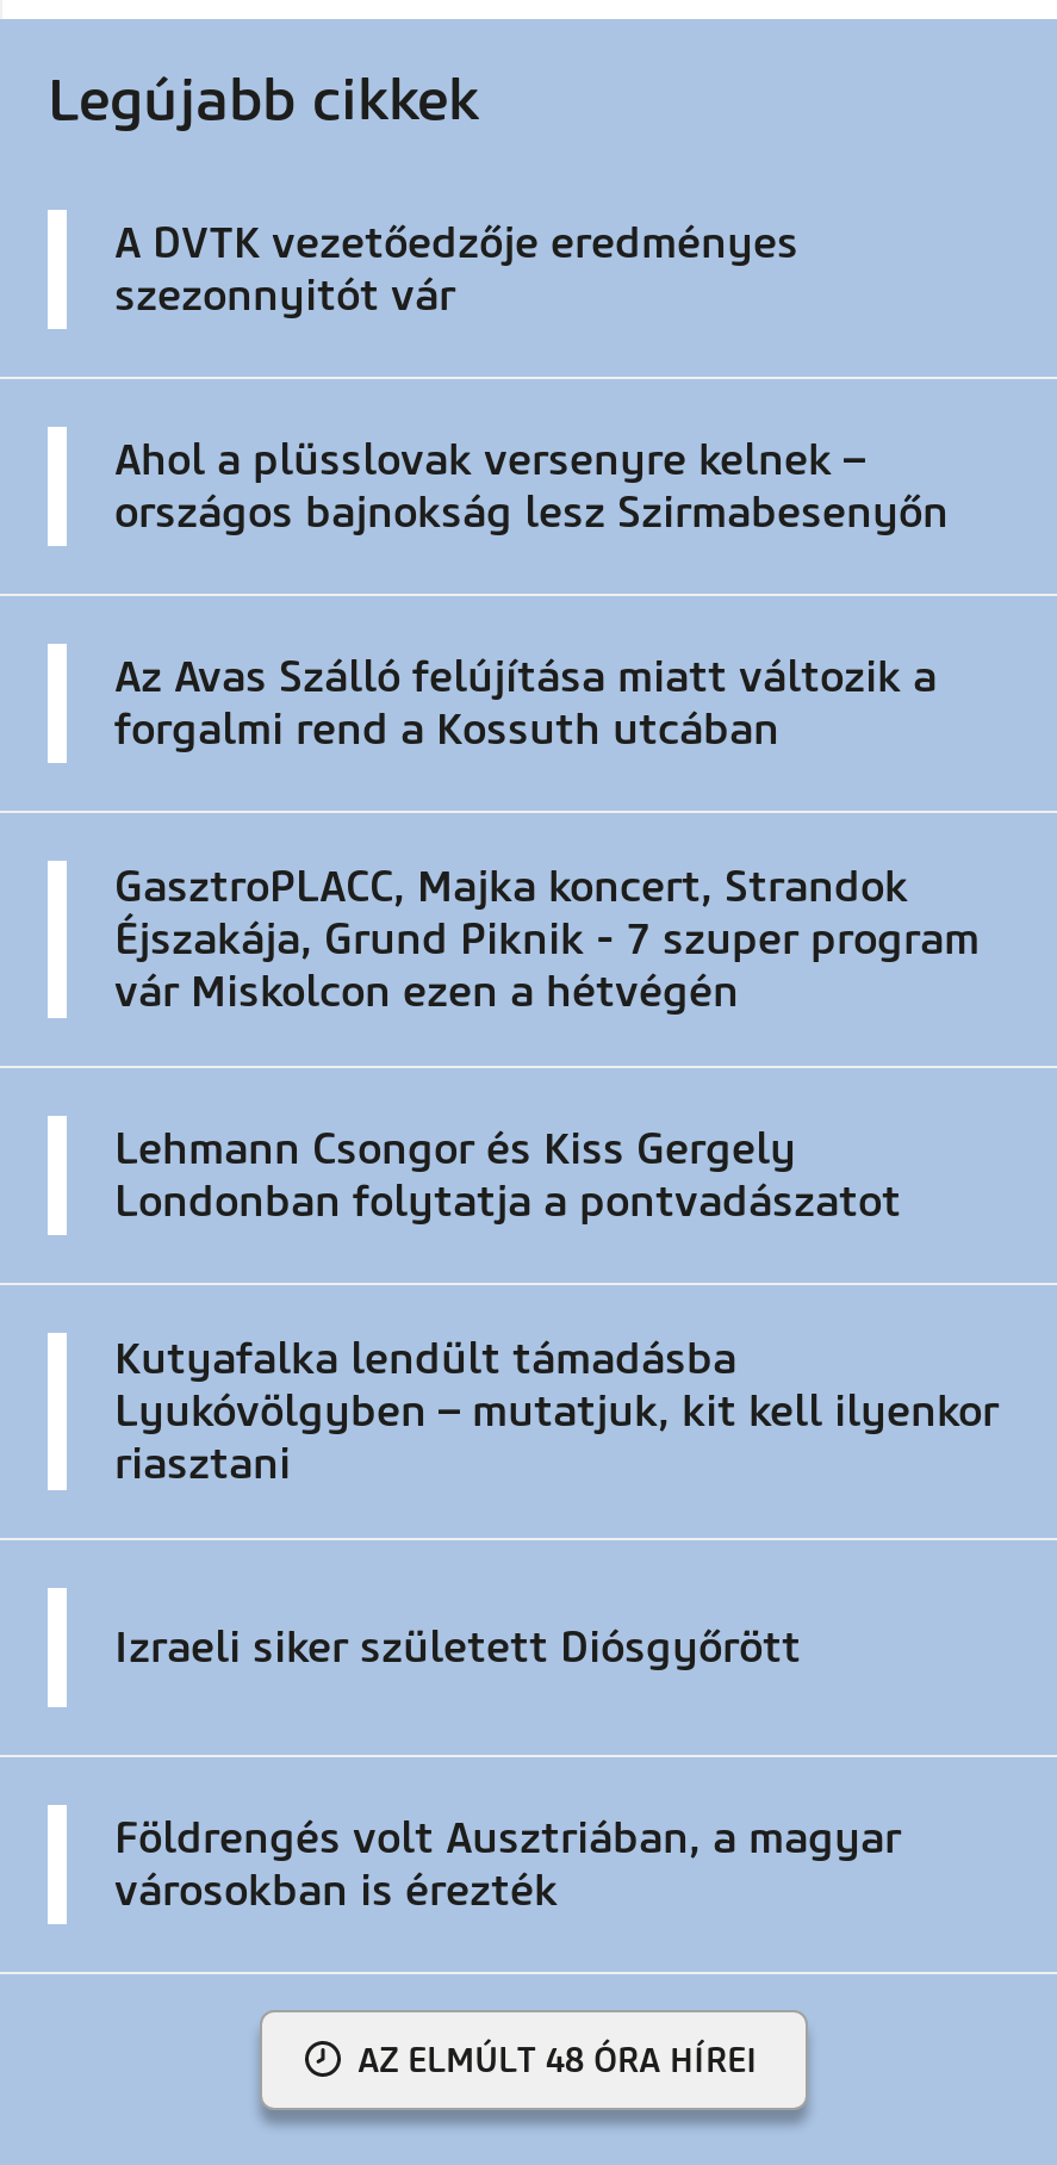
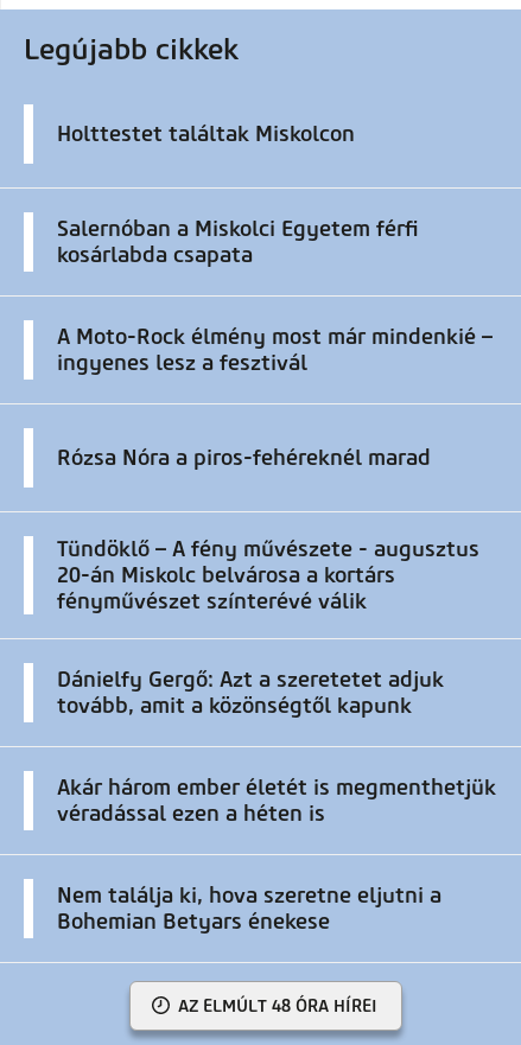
[114,218,798,323] A DVTK vezetőedzője eredményes | szezonnyitót vár -> [57,122,355,148] Holttestet találtak Miskolcon
[114,435,949,540] Ahol a plüsslovak versenyre kelnek – | országos bajnokság lesz Szirmabesenyőn -> [57,216,419,269] Salernóban a Miskolci Egyetem férfi | kosárlabda csapata
[114,652,937,757] Az Avas Szálló felújítása miatt változik a | forgalmi rend a Kossuth utcában -> [57,324,493,377] A Moto-Rock élmény most már mindenkié – | ingyenes lesz a fesztivál
[114,862,980,1019] GasztroPLACC, Majka koncert, Strandok | Éjszakája, Grund Piknik - 7 szuper program | vár Miskolcon ezen a hétvégén -> [57,445,431,471] Rózsa Nóra a piros-fehéreknél marad
[114,1124,901,1229] Lehmann Csongor és Kiss Gergely | Londonban folytatja a pontvadászatot -> [57,537,479,615] Tündöklő – A fény művészete - augusztus | 20-án Miskolc belvárosa a kortárs | fényművészet színterévé válik
[114,1334,999,1491] Kutyafalka lendült támadásba | Lyukóvölgyben – mutatjuk, kit kell ilyenkor | riasztani -> [57,667,444,719] Dánielfy Gergő: Azt a szeretetet adjuk | tovább, amit a közönségtől kapunk
[114,1623,801,1675] Izraeli siker született Diósgyőrött -> [57,775,496,827] Akár három ember életét is megmenthetjük | véradással ezen a héten is
[114,1813,901,1918] Földrengés volt Ausztriában, a magyar | városokban is érezték -> [57,883,441,935] Nem találja ki, hova szeretne eljutni a | Bohemian Betyars énekese

